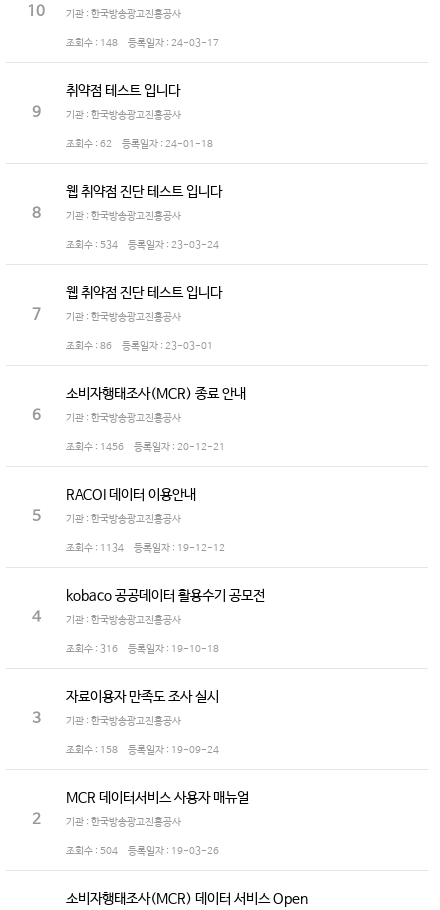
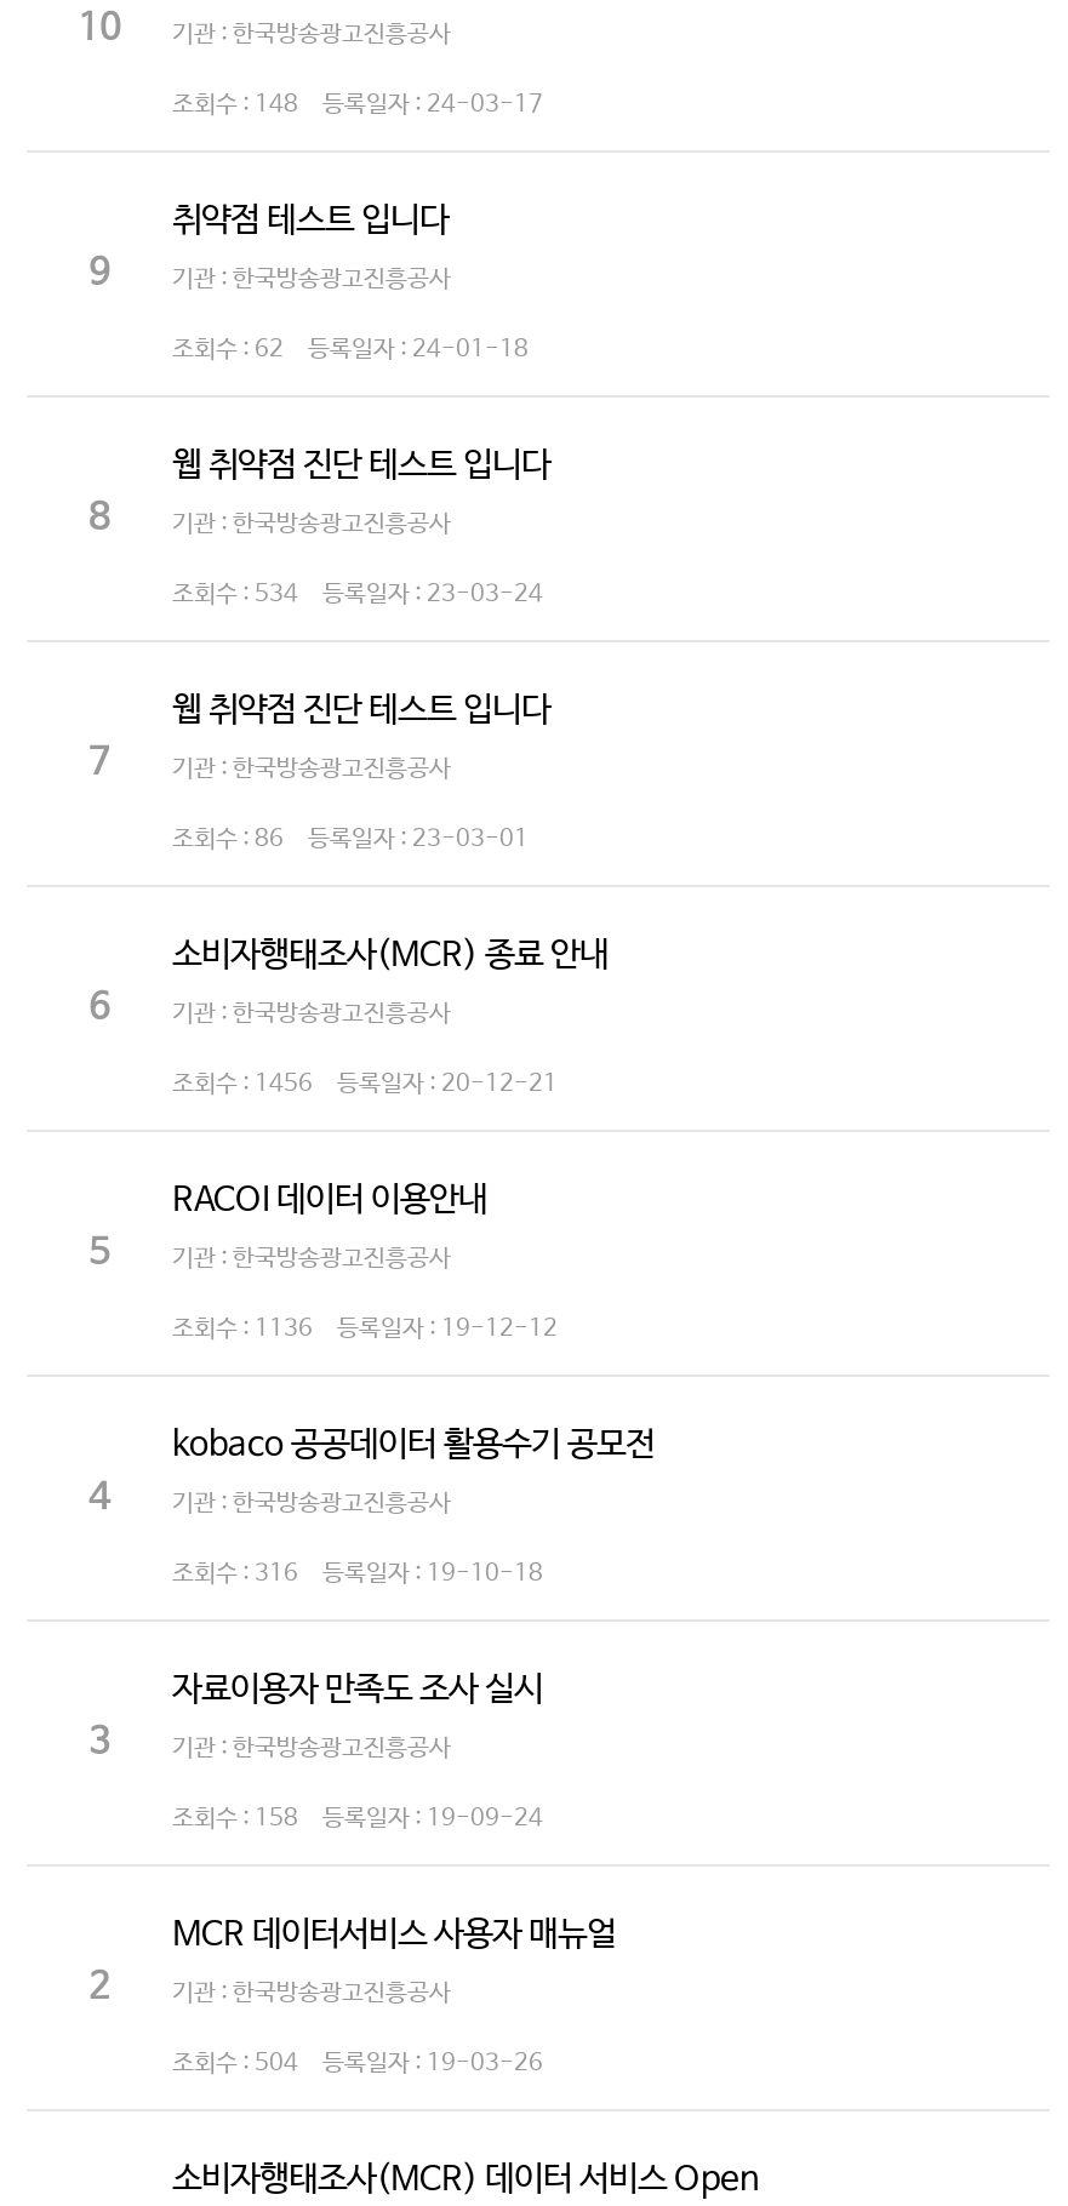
[66,542,225,554] 조회수 : 1134 등록일자 : 19-12-12 -> [172,1314,558,1343] 조회수 : 1136 등록일자 : 19-12-12

